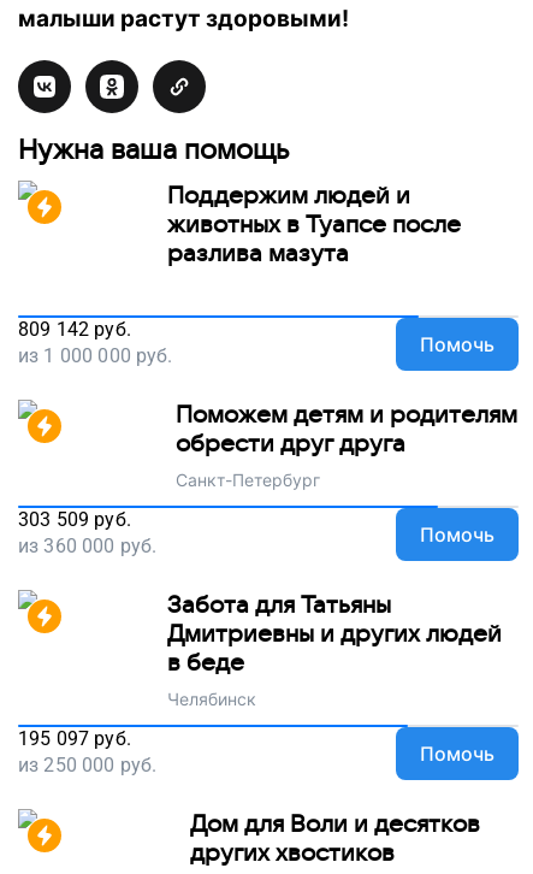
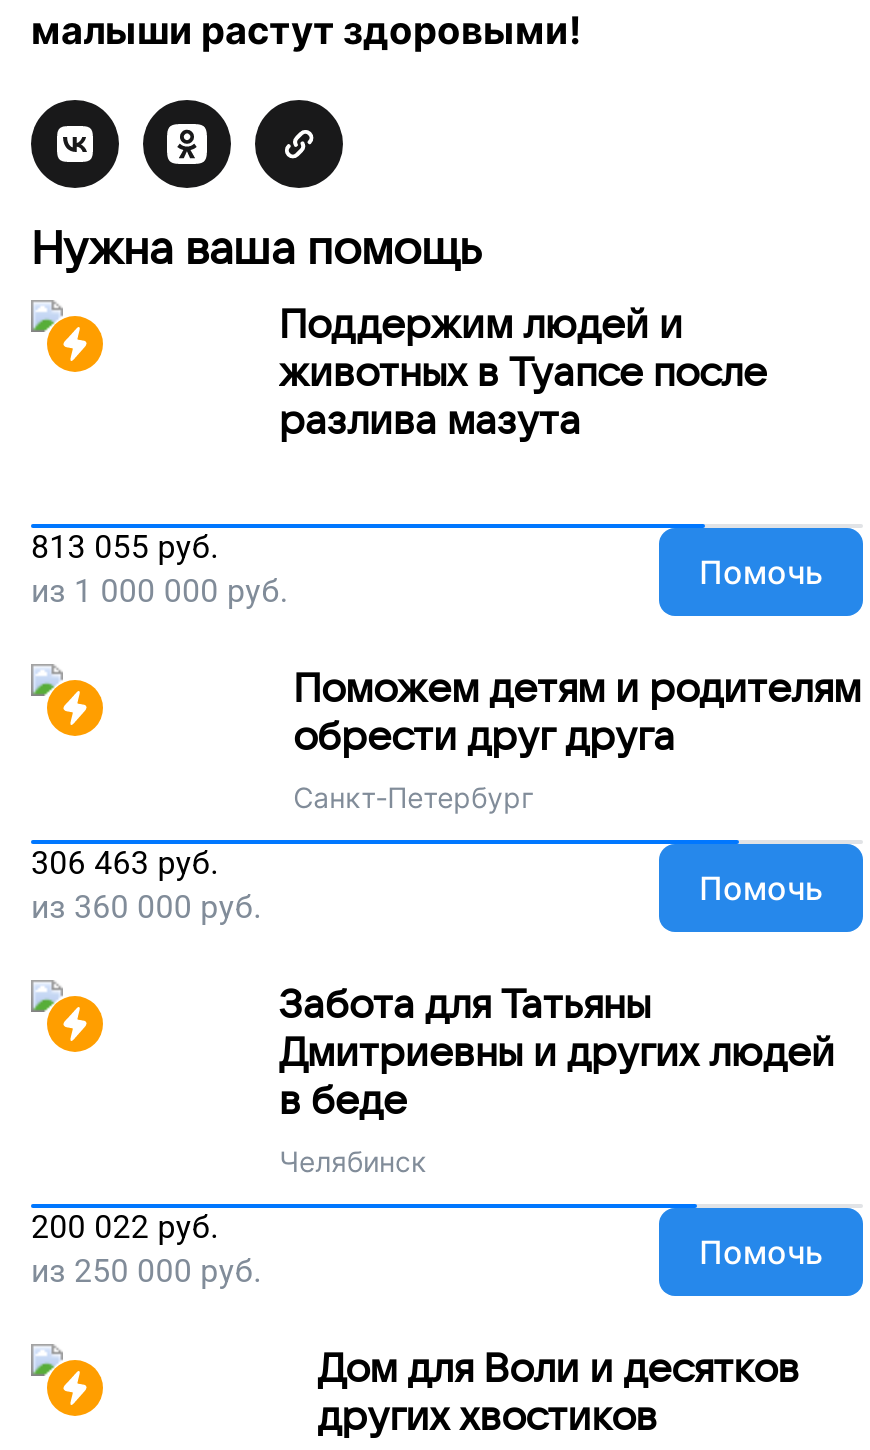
[18,318,131,341] 809 142 руб. -> [31,528,219,566] 813 055 руб.
[18,508,131,531] 303 509 руб. -> [31,844,219,882] 306 463 руб.
[18,727,131,750] 195 097 руб. -> [31,1208,219,1246] 200 022 руб.

